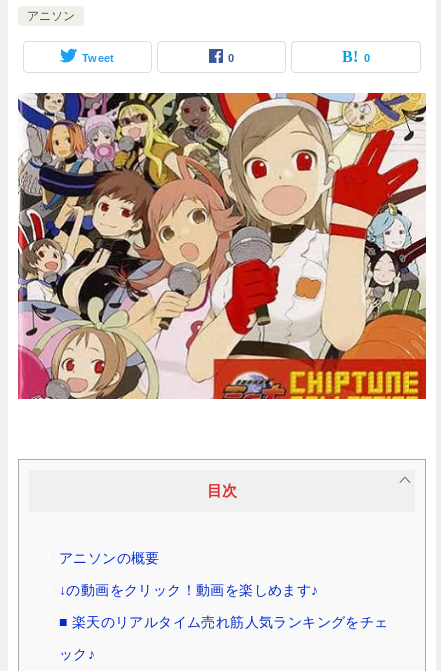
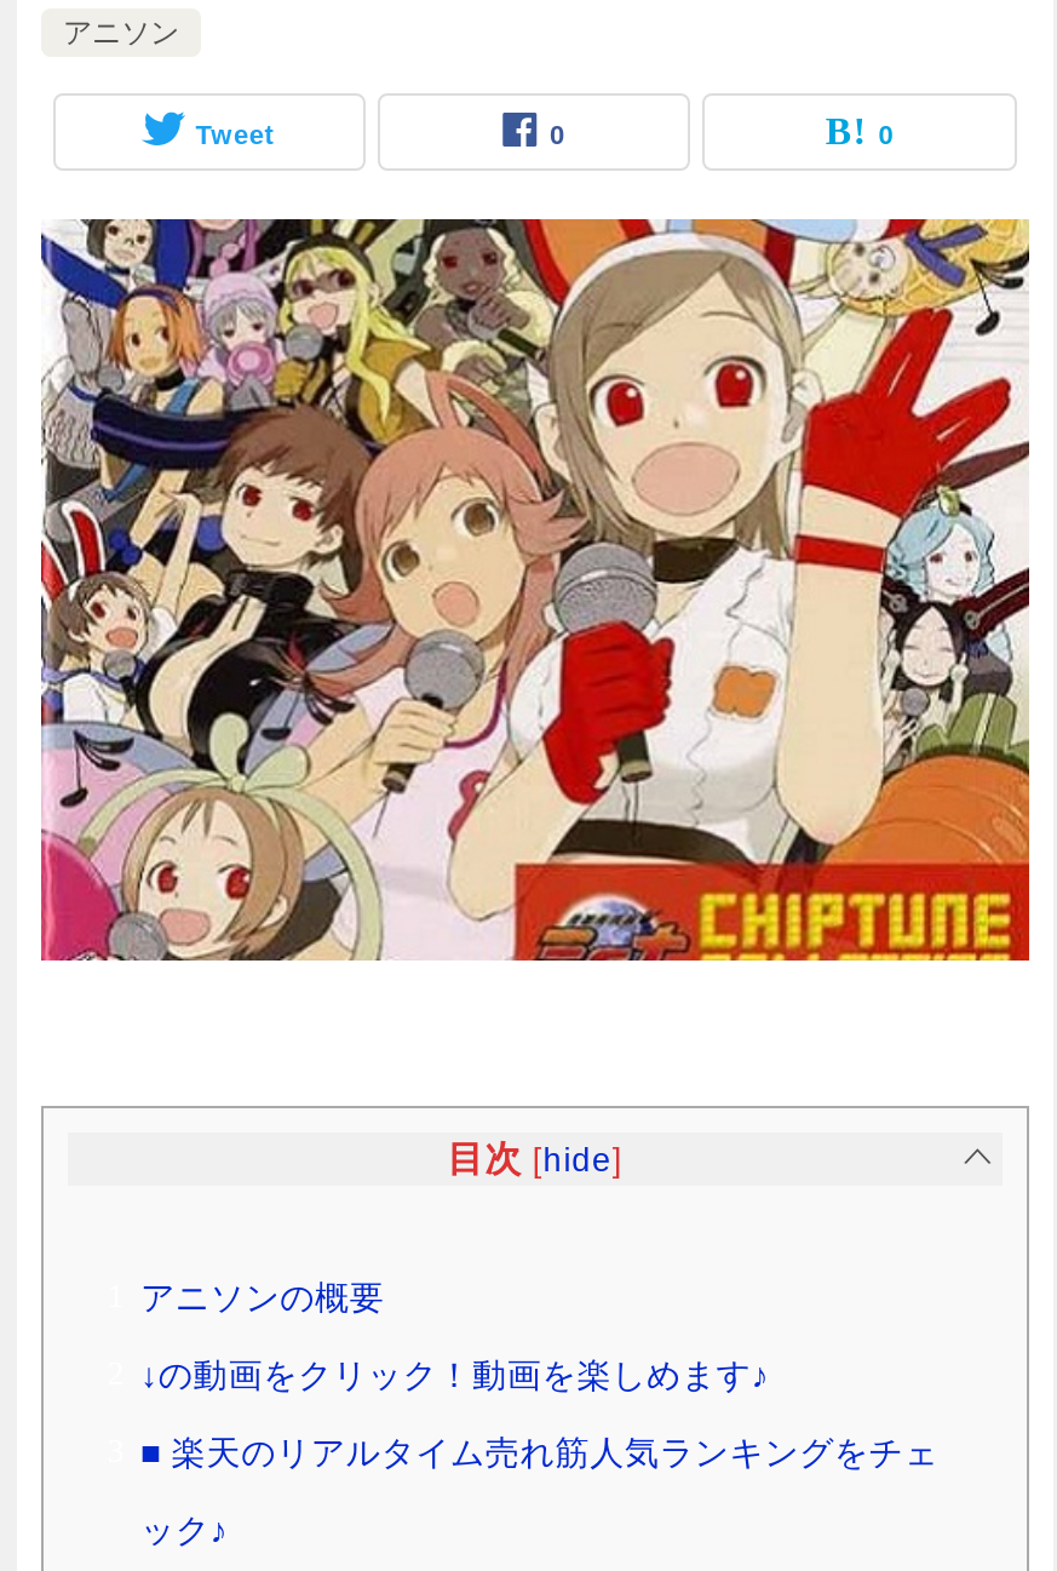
[207,482,237,499] 目次 -> [447,1138,623,1179] 目次 [hide]

